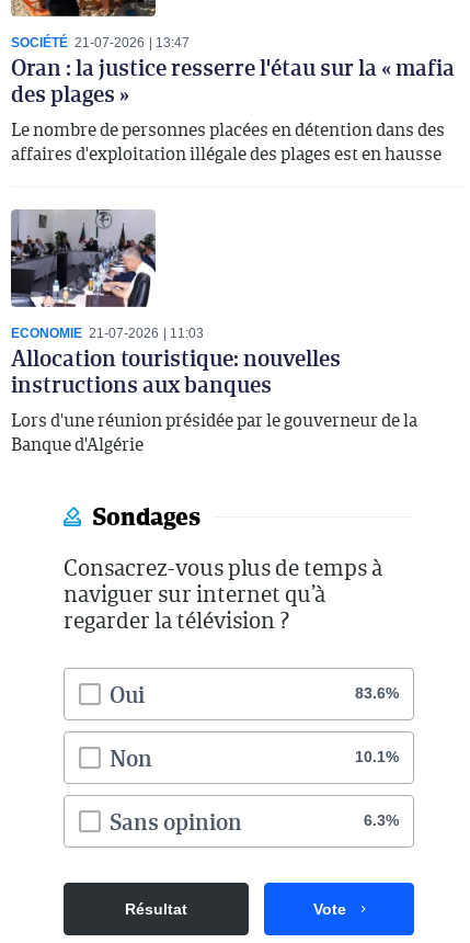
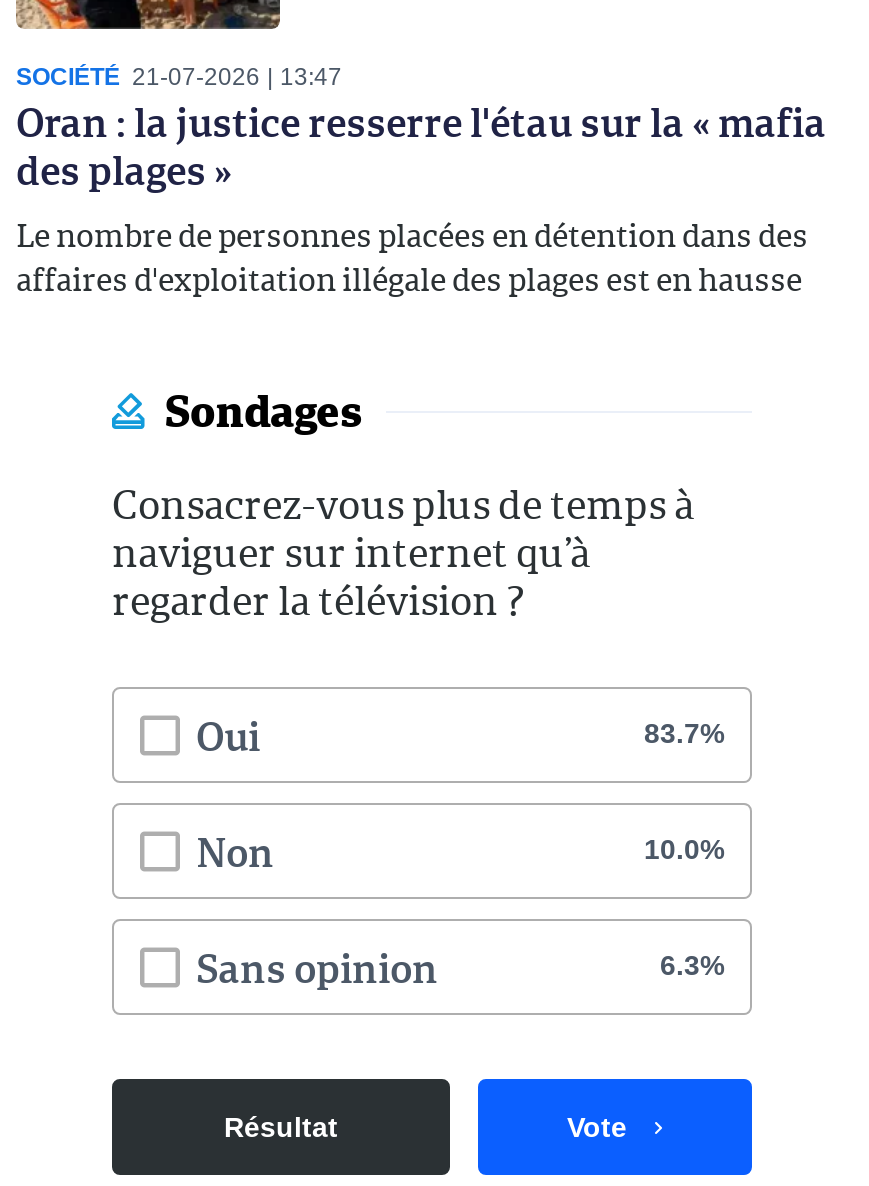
[10,208,417,456] [image] | ECONOMIE 21-07-2026 | 11:03 | Allocation touristique: nouvelles | instructions aux banques | Lors d'une réunion présidée par le gouverneur de la | Banque d'Algérie -> none
[355,684,399,702] 83.6% -> [644,718,724,750] 83.7%
[355,748,399,766] 10.1% -> [644,834,724,866] 10.0%

